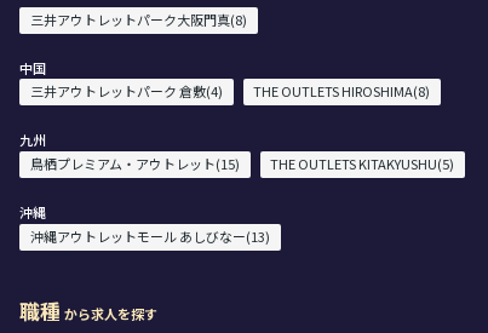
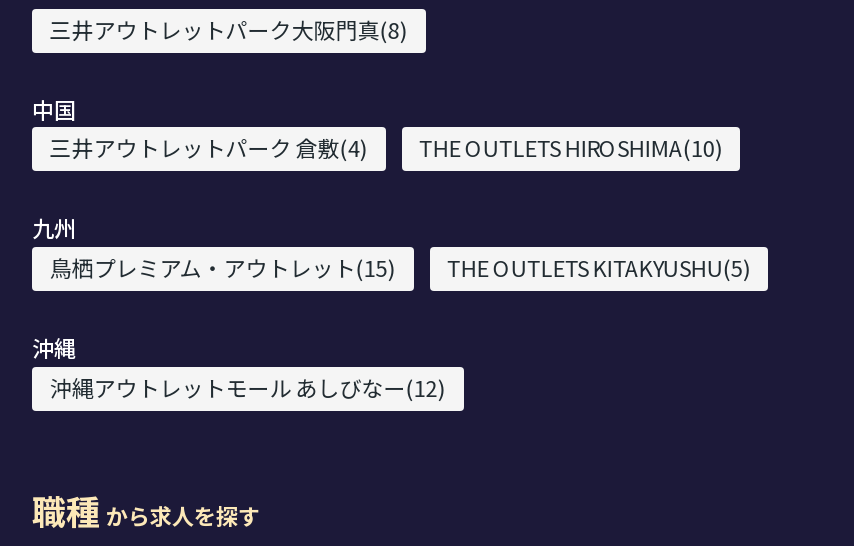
[254,81,430,101] THE OUTLETS HIROSHIMA(8) -> [419,132,723,164] THE OUTLETS HIROSHIMA(10)
[30,226,270,245] 沖縄アウトレットモール あしびなー(13) -> [50,370,446,402] 沖縄アウトレットモール あしびなー(12)

